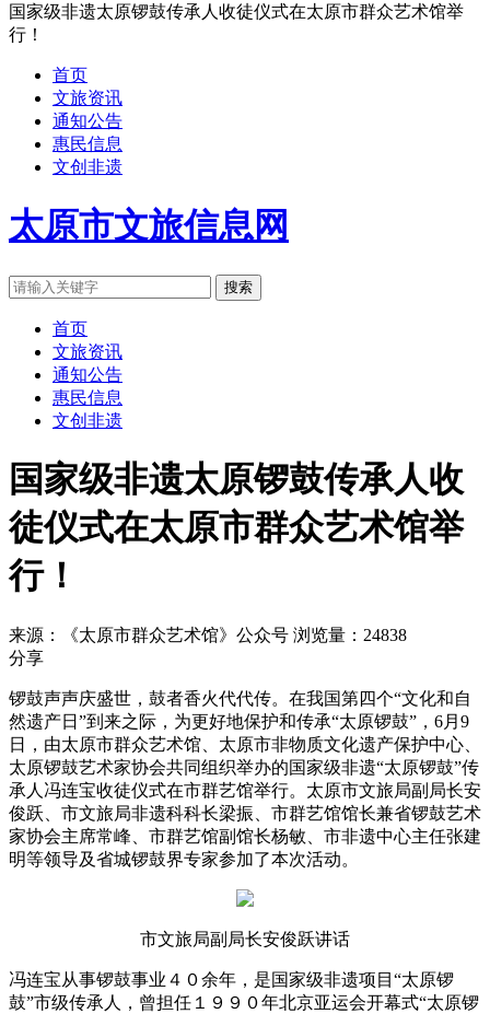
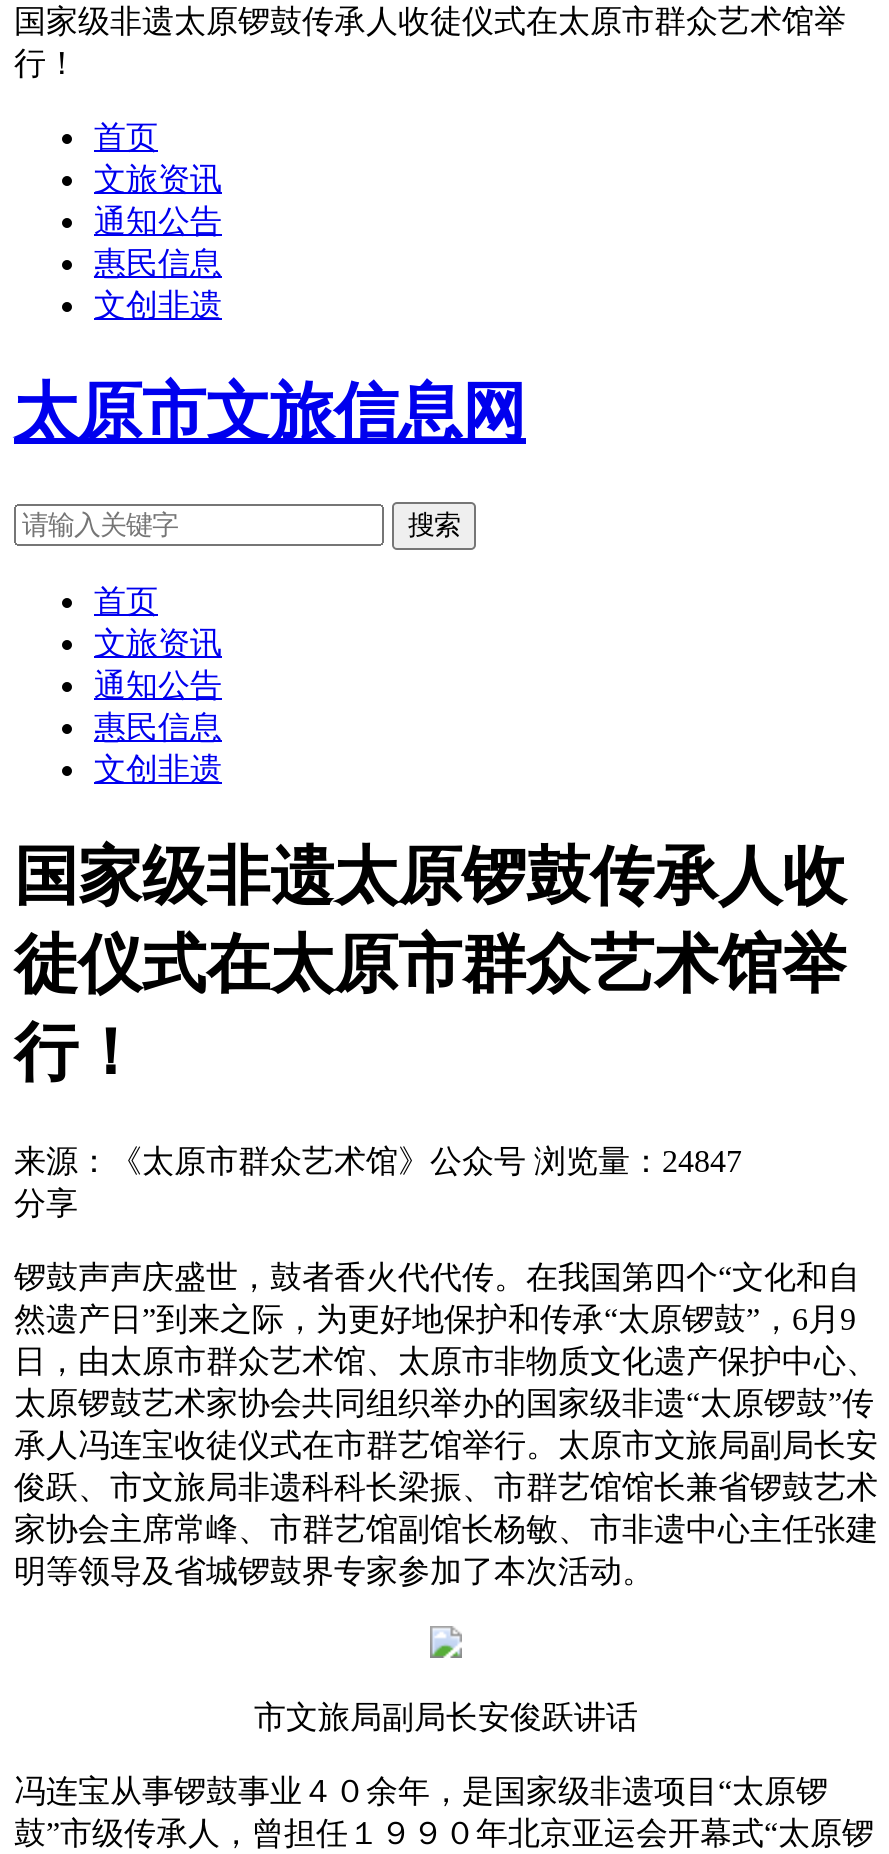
[9,625,407,644] 来源：《太原市群众艺术馆》公众号 浏览量：24838 -> [14,1144,742,1178] 来源：《太原市群众艺术馆》公众号 浏览量：24847

